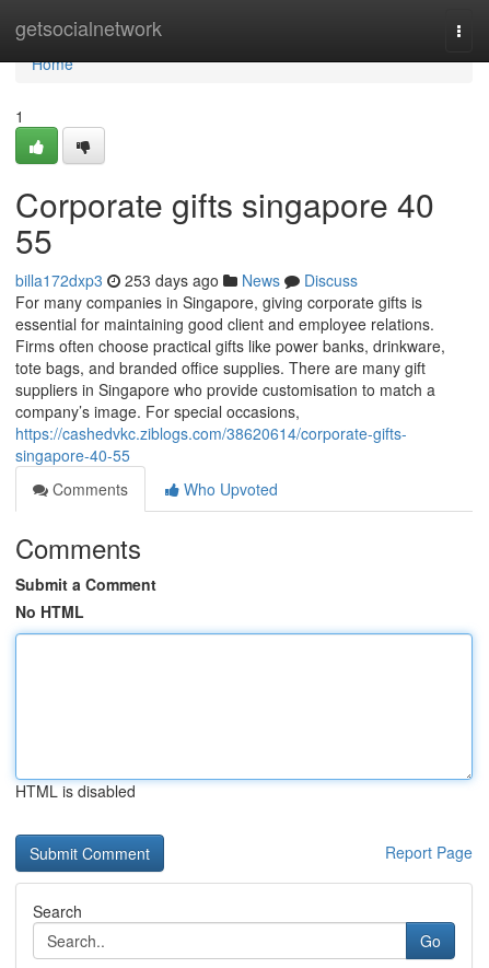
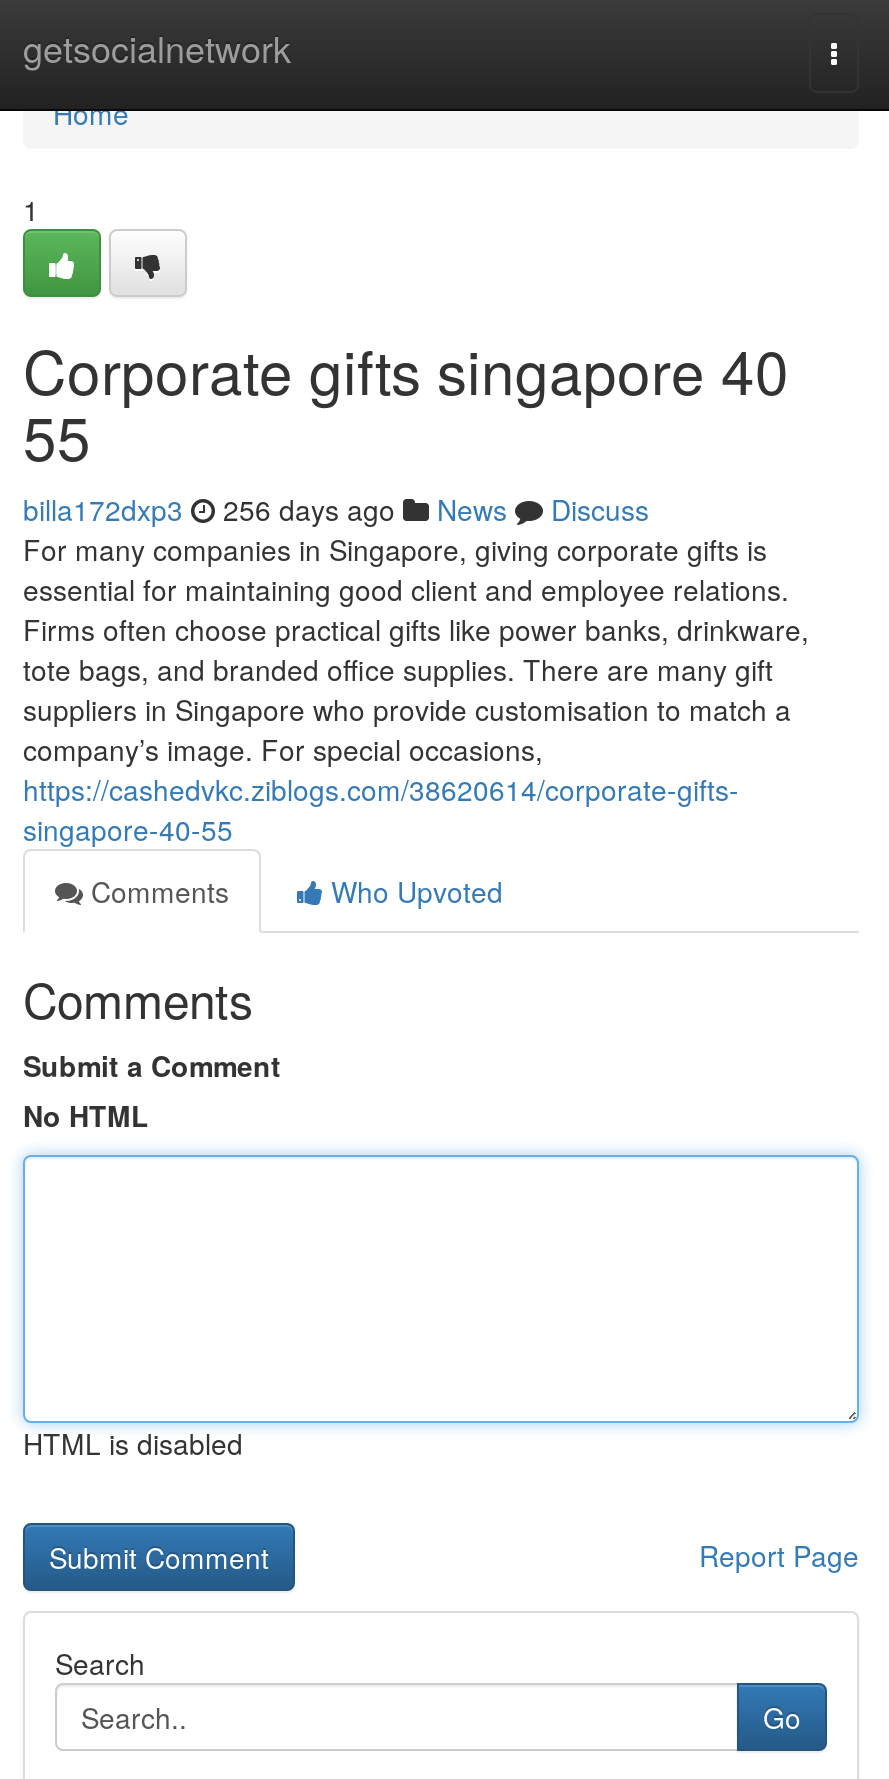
[15,269,358,291] billa172dxp3 253 days ago News Discuss -> [23,489,649,529] billa172dxp3 256 days ago News Discuss

